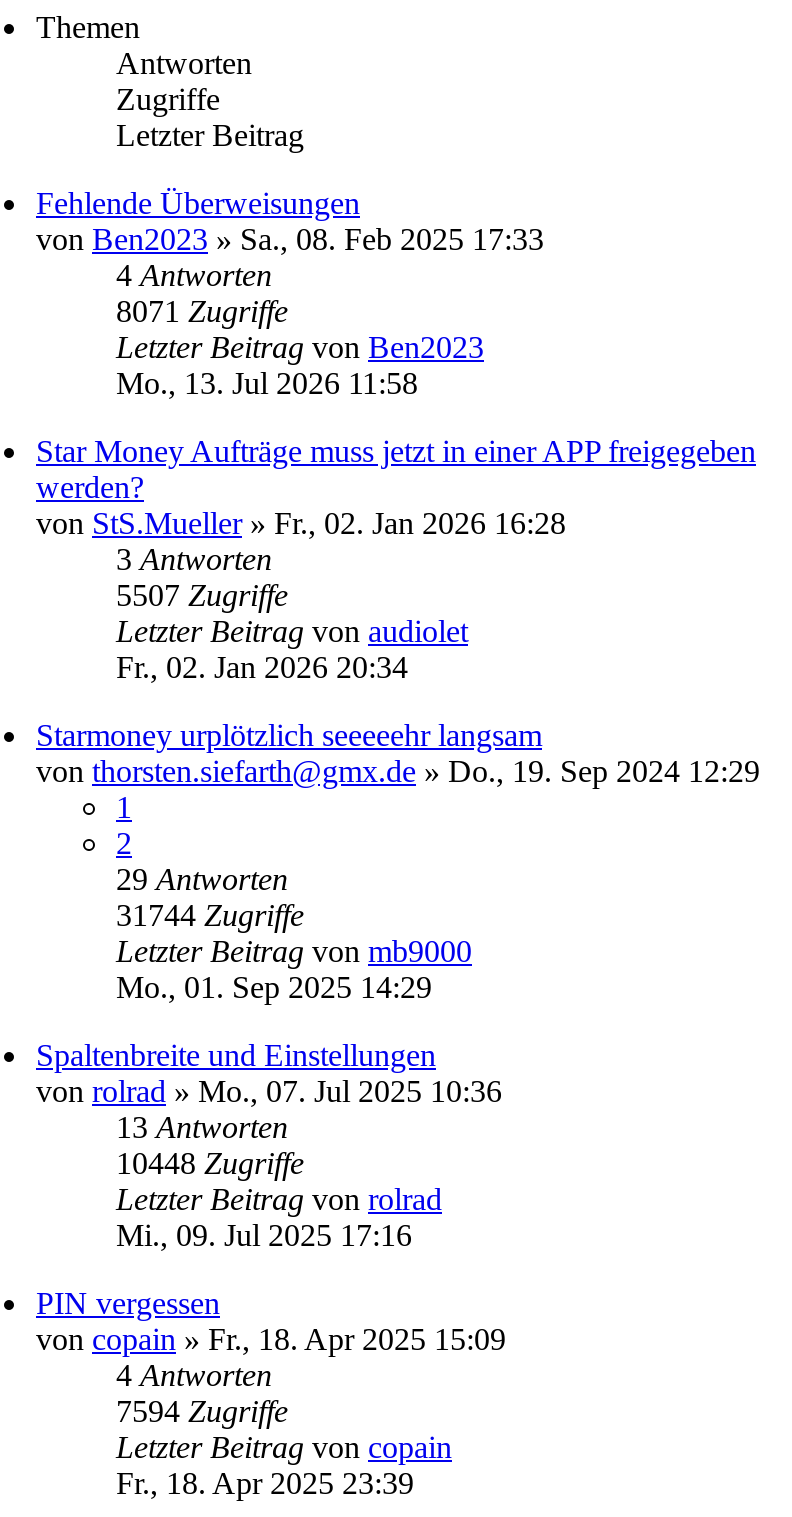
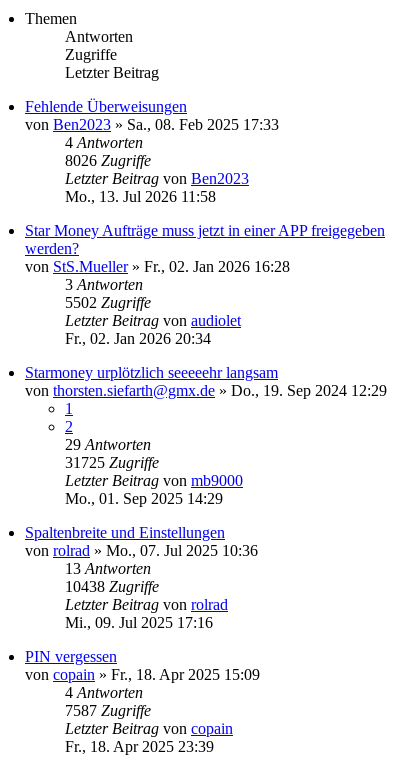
[116,294,288,328] 8071 Zugriffe -> [65,152,151,169] 8026 Zugriffe
[116,578,288,612] 5507 Zugriffe -> [65,294,151,311] 5502 Zugriffe
[116,898,304,932] 31744 Zugriffe -> [65,454,159,471] 31725 Zugriffe
[116,1146,304,1180] 10448 Zugriffe -> [65,578,159,595] 10438 Zugriffe
[116,1394,288,1428] 7594 Zugriffe -> [65,702,151,719] 7587 Zugriffe

